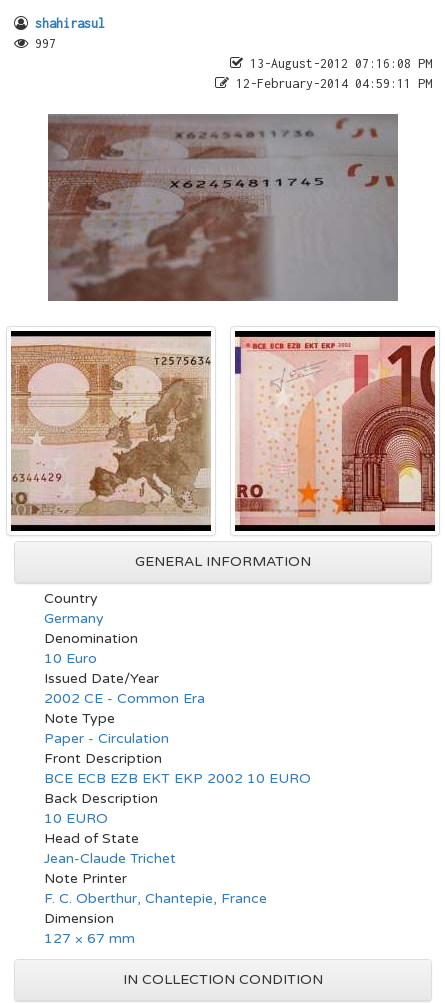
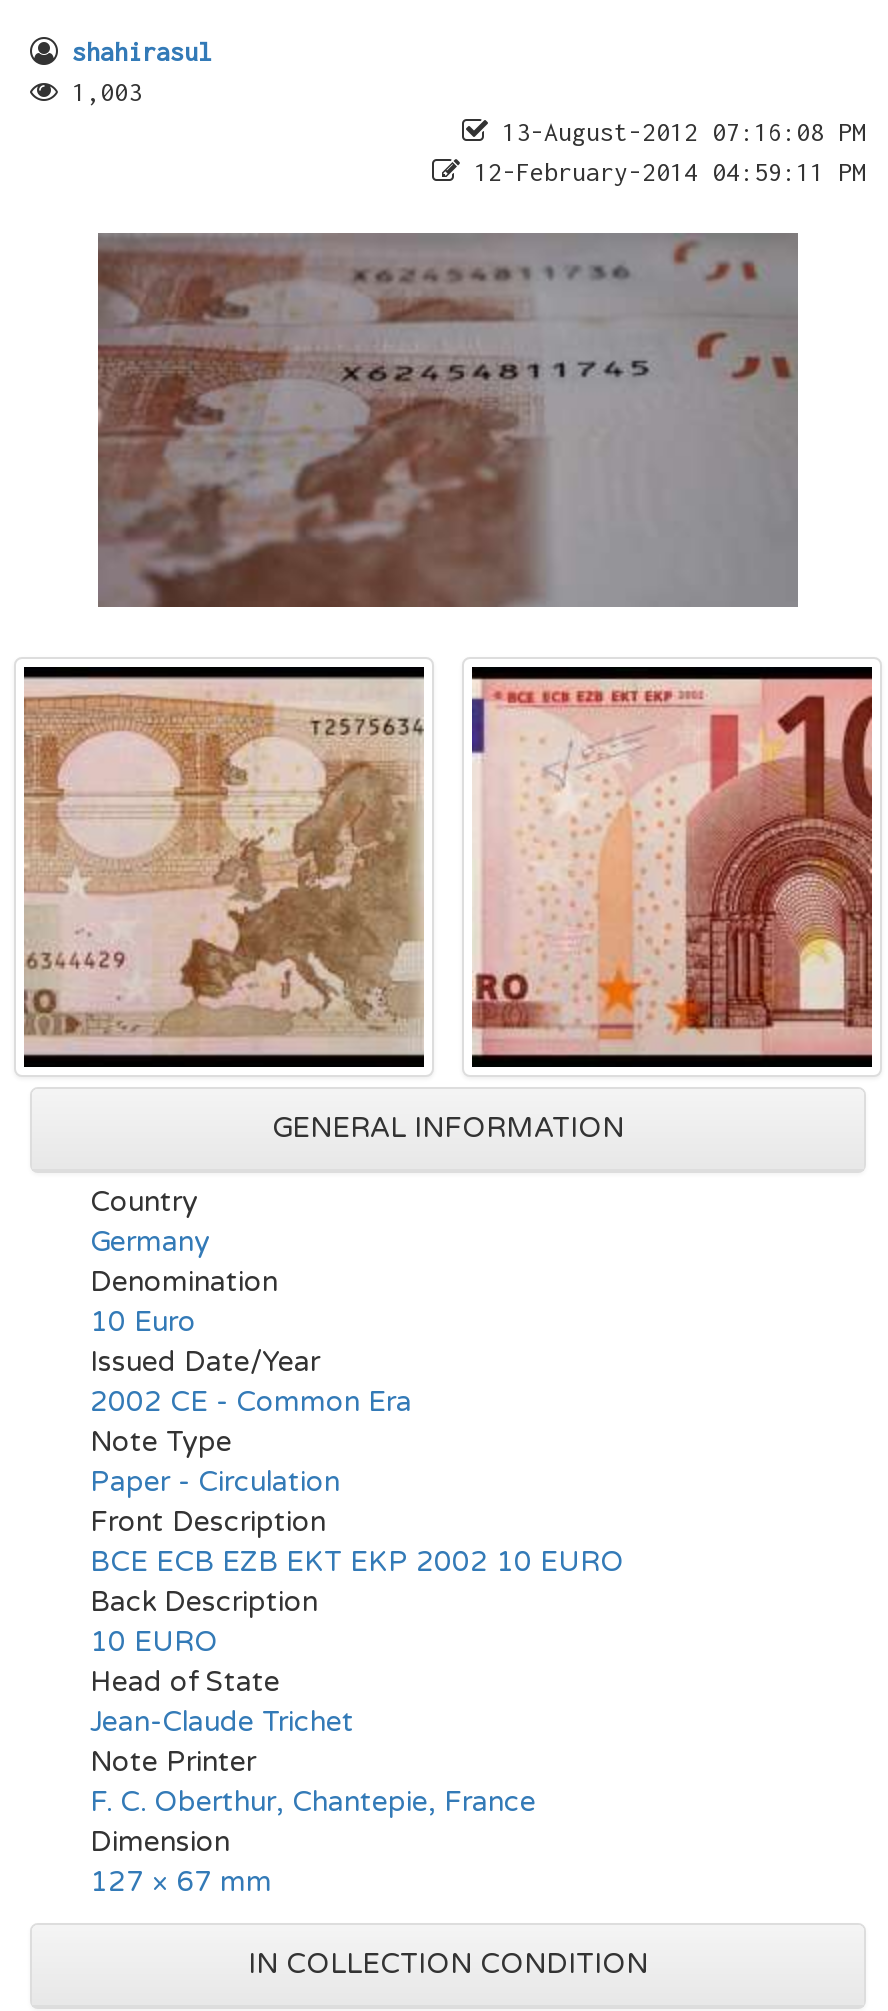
[28,36,56,51] 997 -> [58,77,142,107] 1,003

